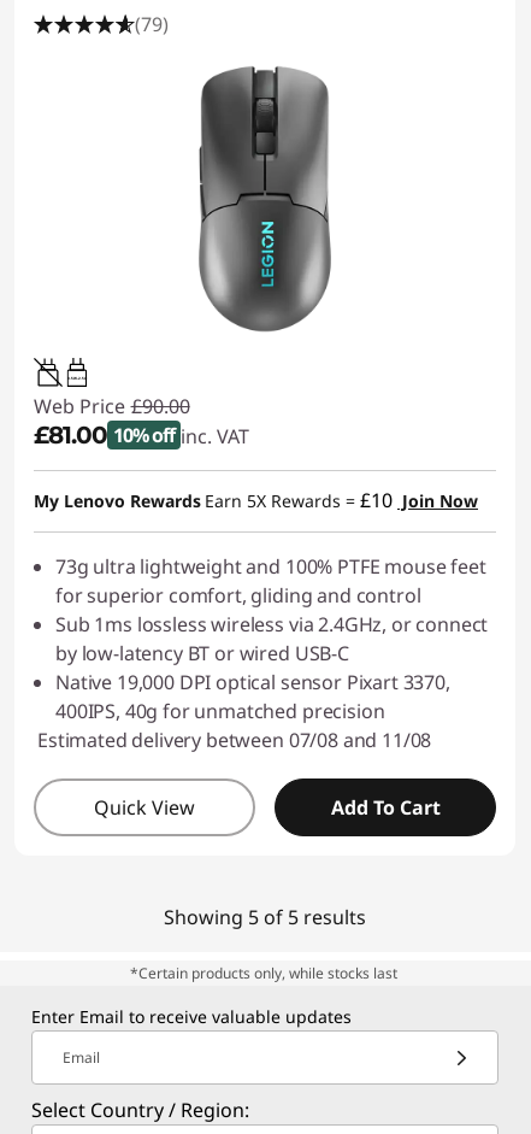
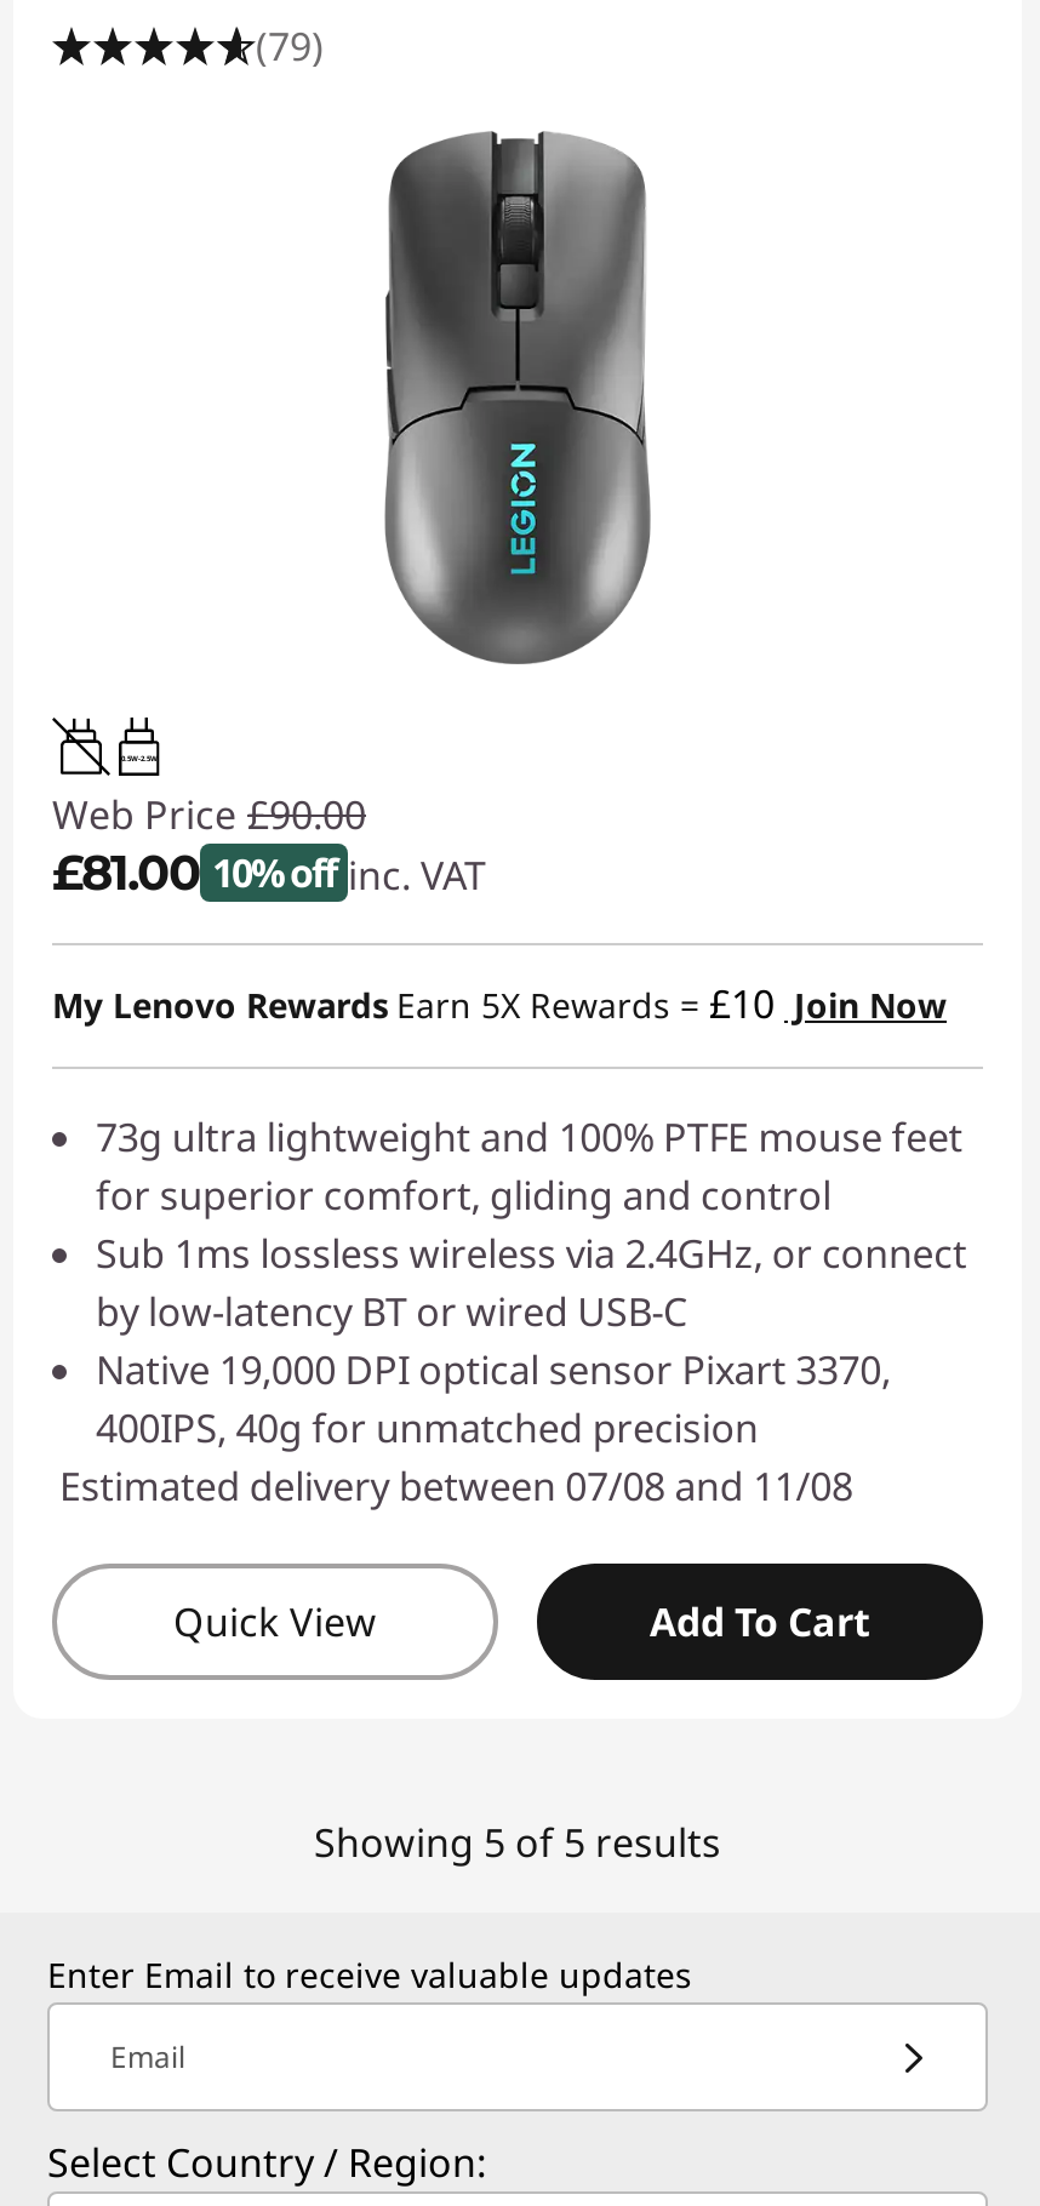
[129,963,400,983] *Certain products only, while stocks last -> none

